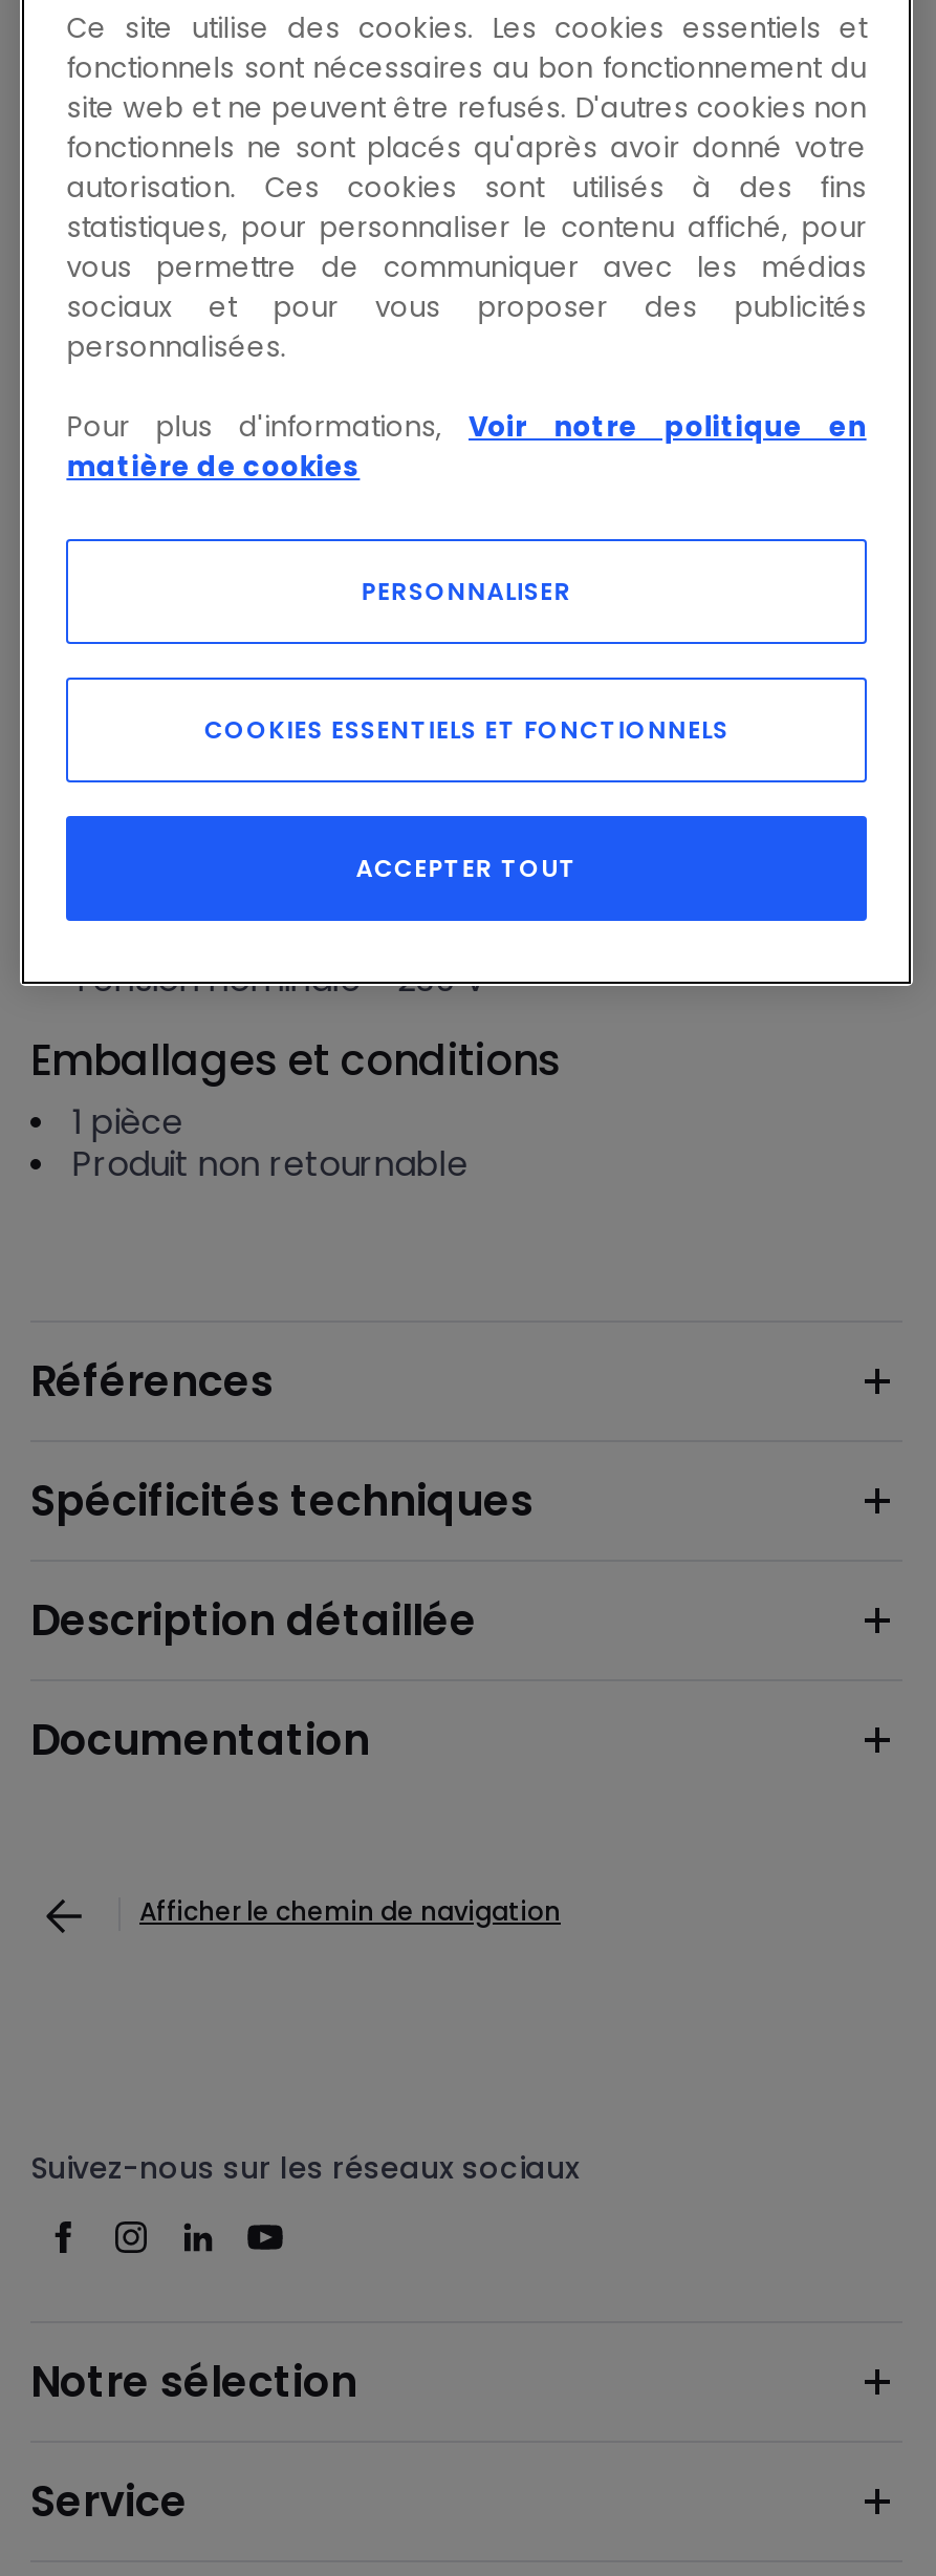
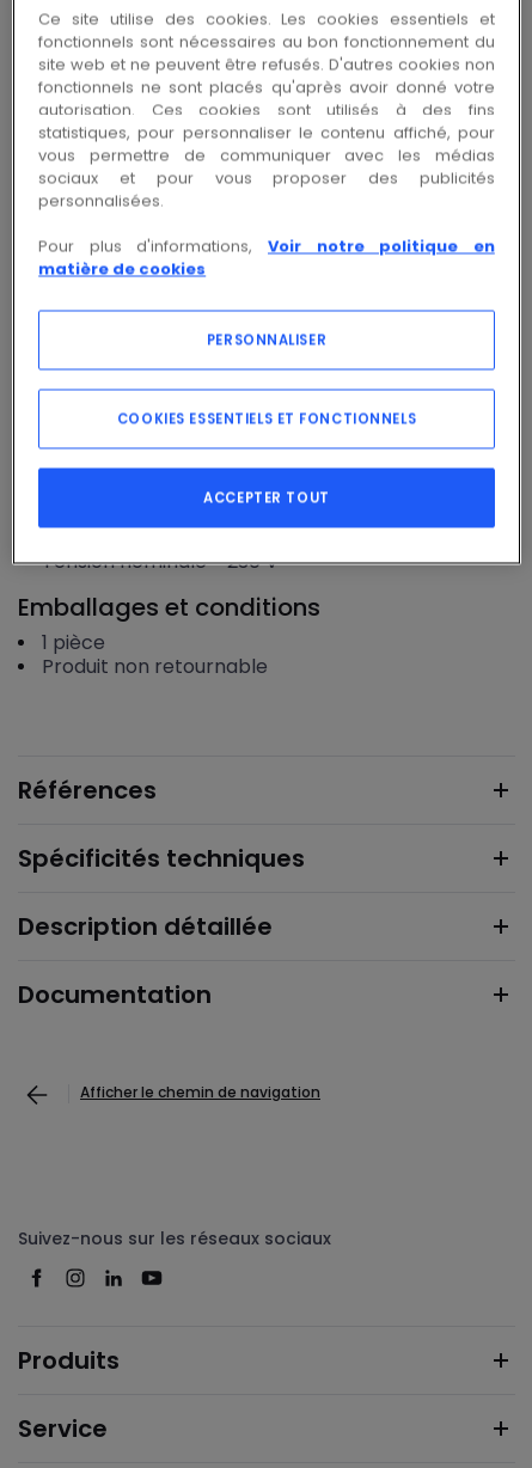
[30,2353,357,2411] Notre sélection -> [18,1344,120,1377] Produits

